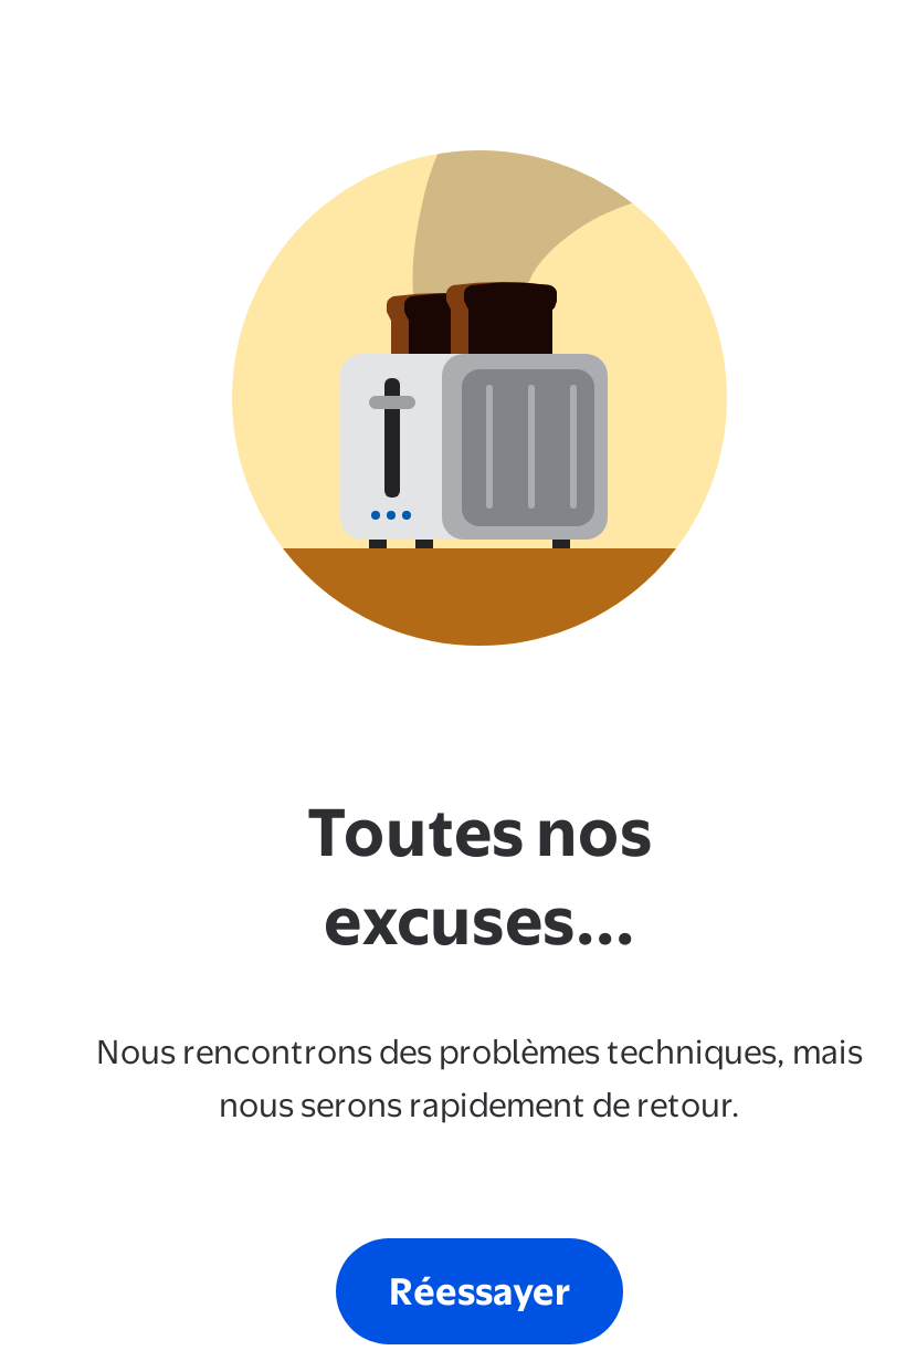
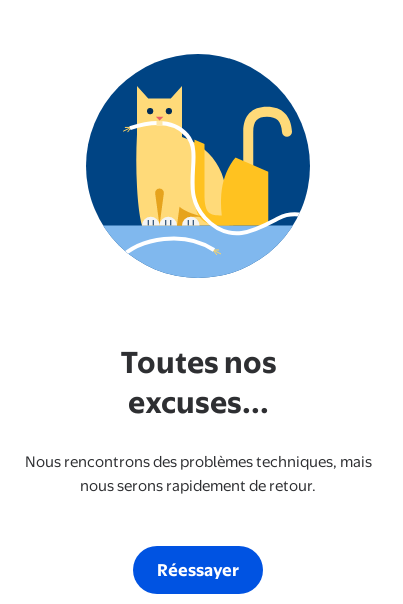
[232,150,727,648] [image] -> [85,53,311,279] [image]

